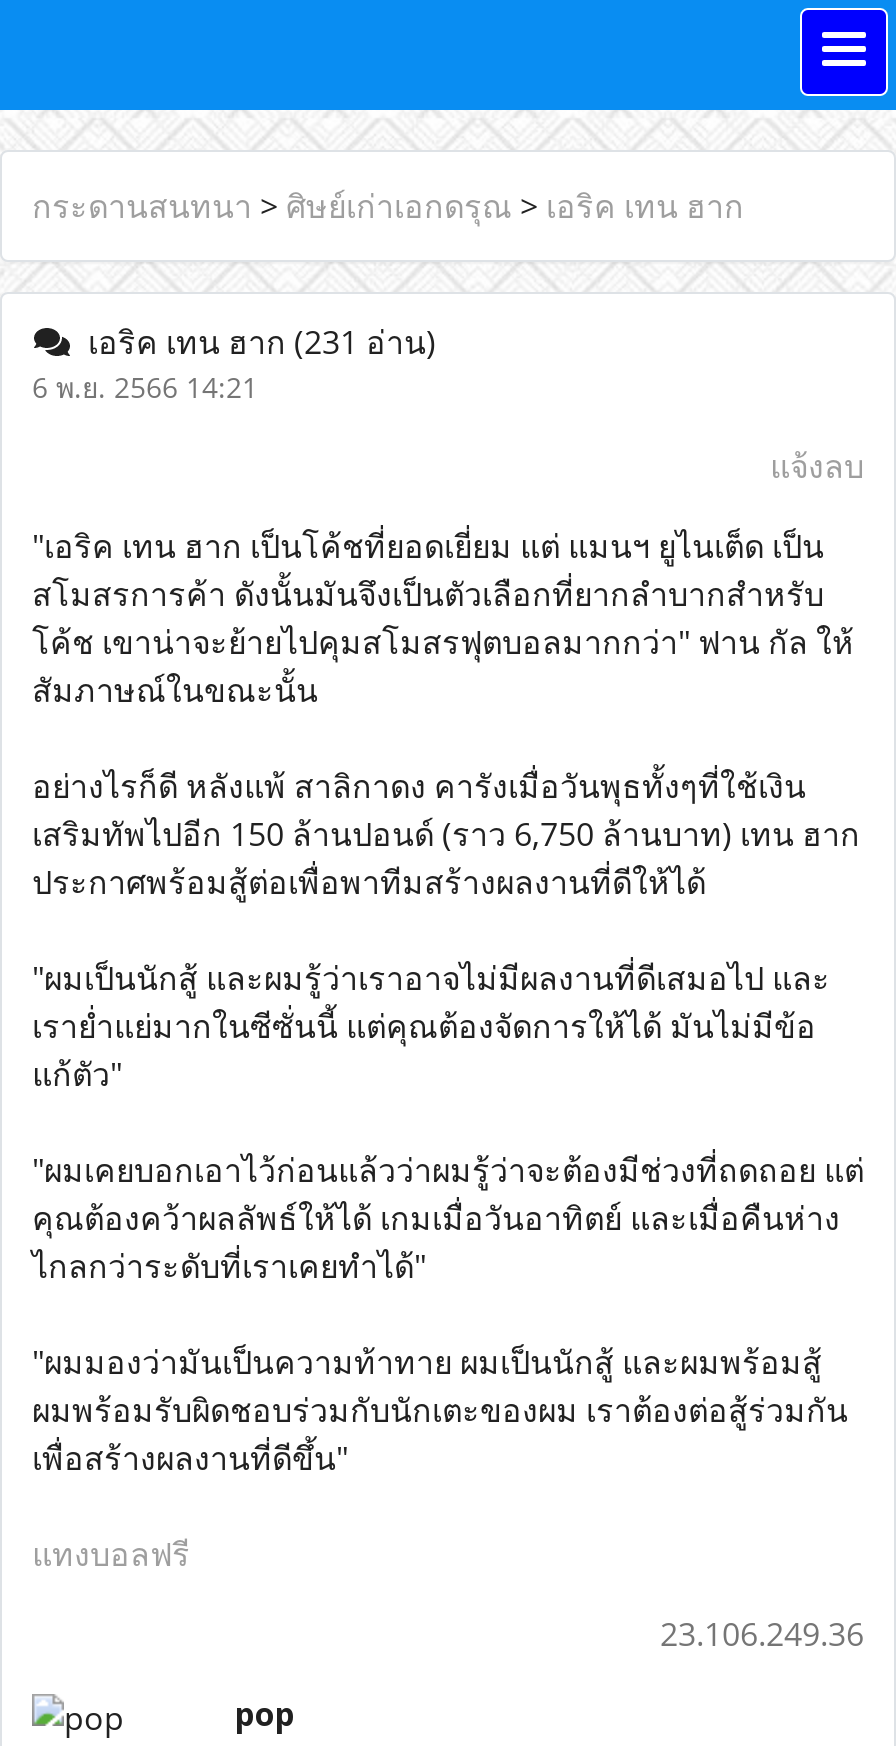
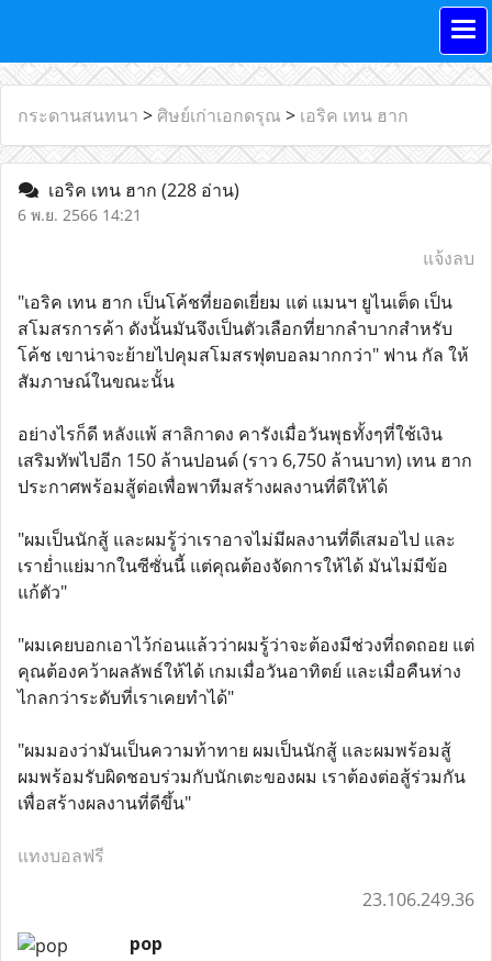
[72,320,436,364] เอริค เทน ฮาก(231 อ่าน) -> [40,178,239,202] เอริค เทน ฮาก(228 อ่าน)

